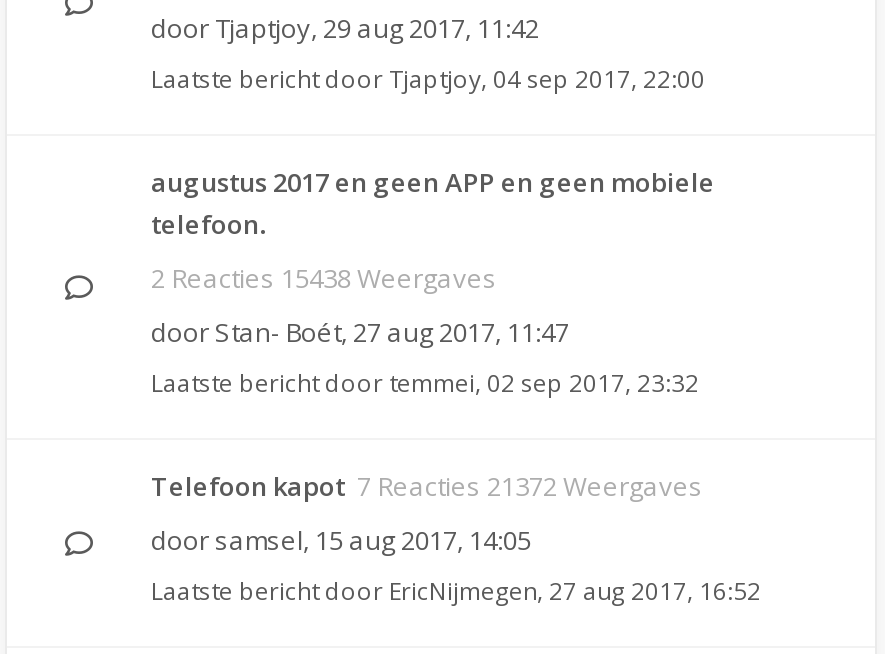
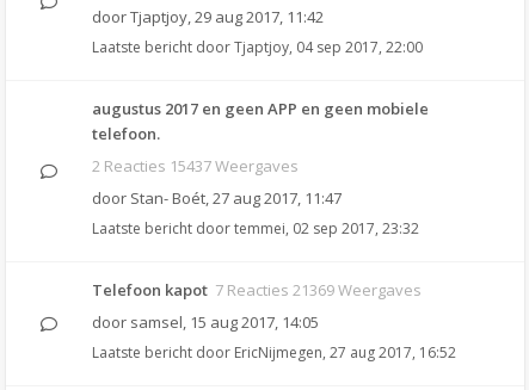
[151,260,497,296] 2 Reacties 15438 Weergaves -> [92,155,299,177] 2 Reacties 15437 Weergaves
[151,468,703,504] Telefoon kapot 7 Reacties 21372 Weergaves -> [92,279,422,301] Telefoon kapot 7 Reacties 21369 Weergaves

